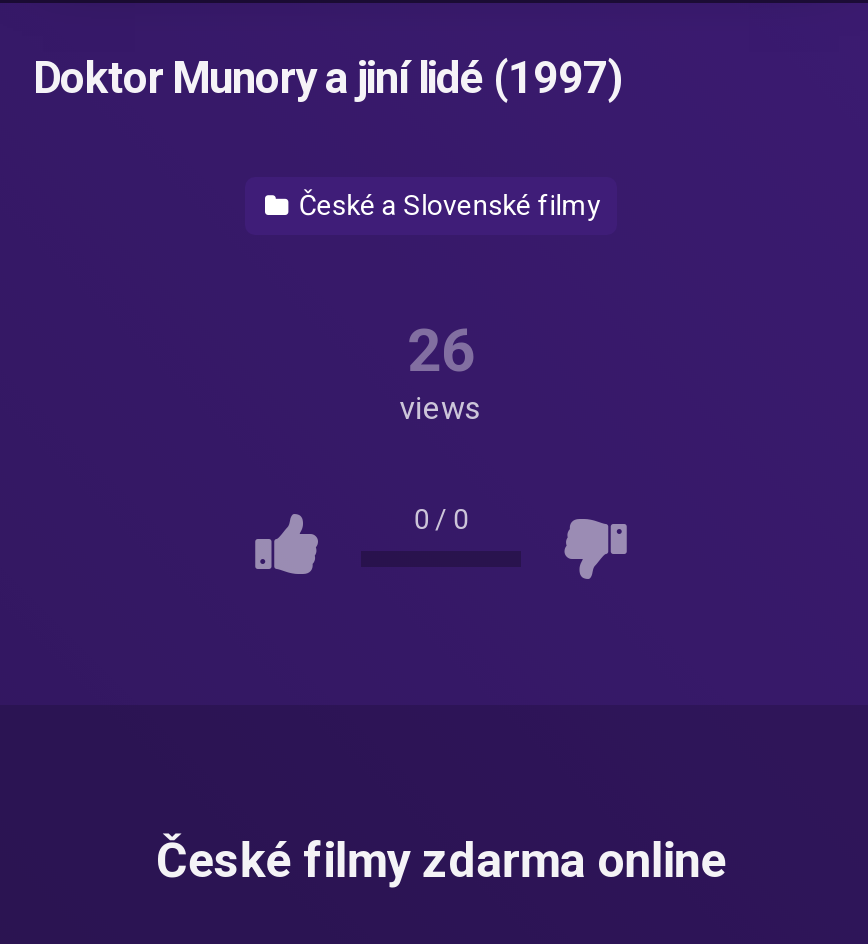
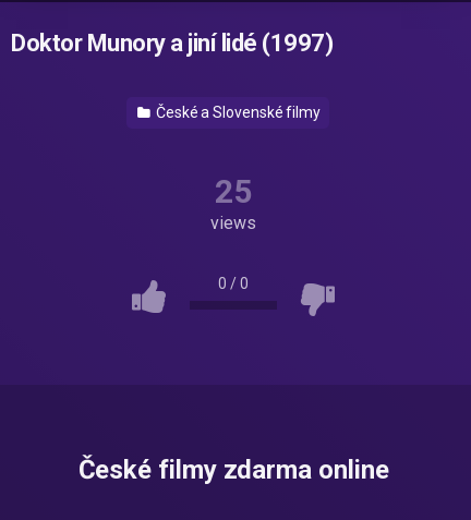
[407,315,475,385] 26 -> [215,172,252,211] 25

